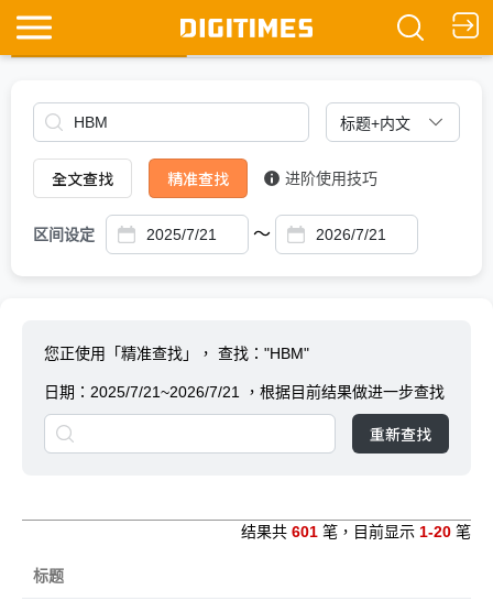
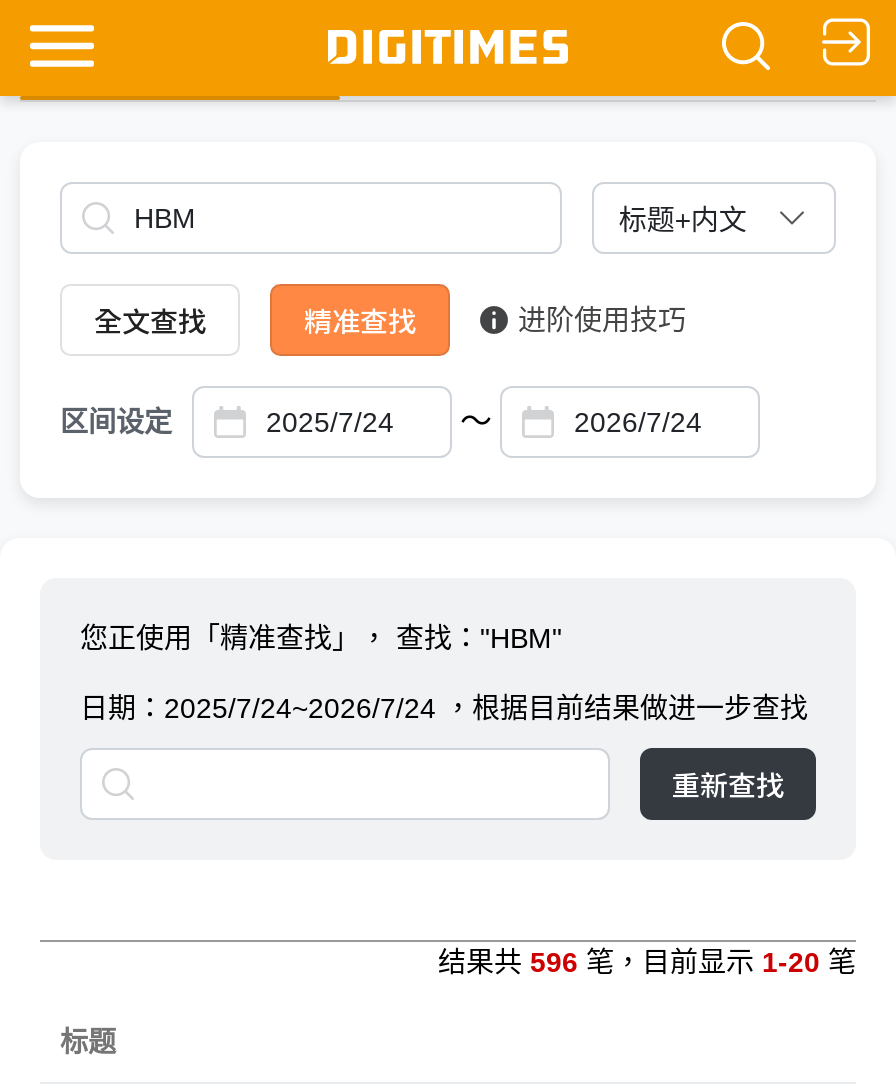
[44,383,449,401] 日期：2025/7/21~2026/7/21，根据目前结果做进一步查找 -> [80,692,816,724] 日期：2025/7/24~2026/7/24，根据目前结果做进一步查找
[241,523,471,540] 结果共601笔，目前显示1-20笔 -> [438,946,856,978] 结果共596笔，目前显示1-20笔

